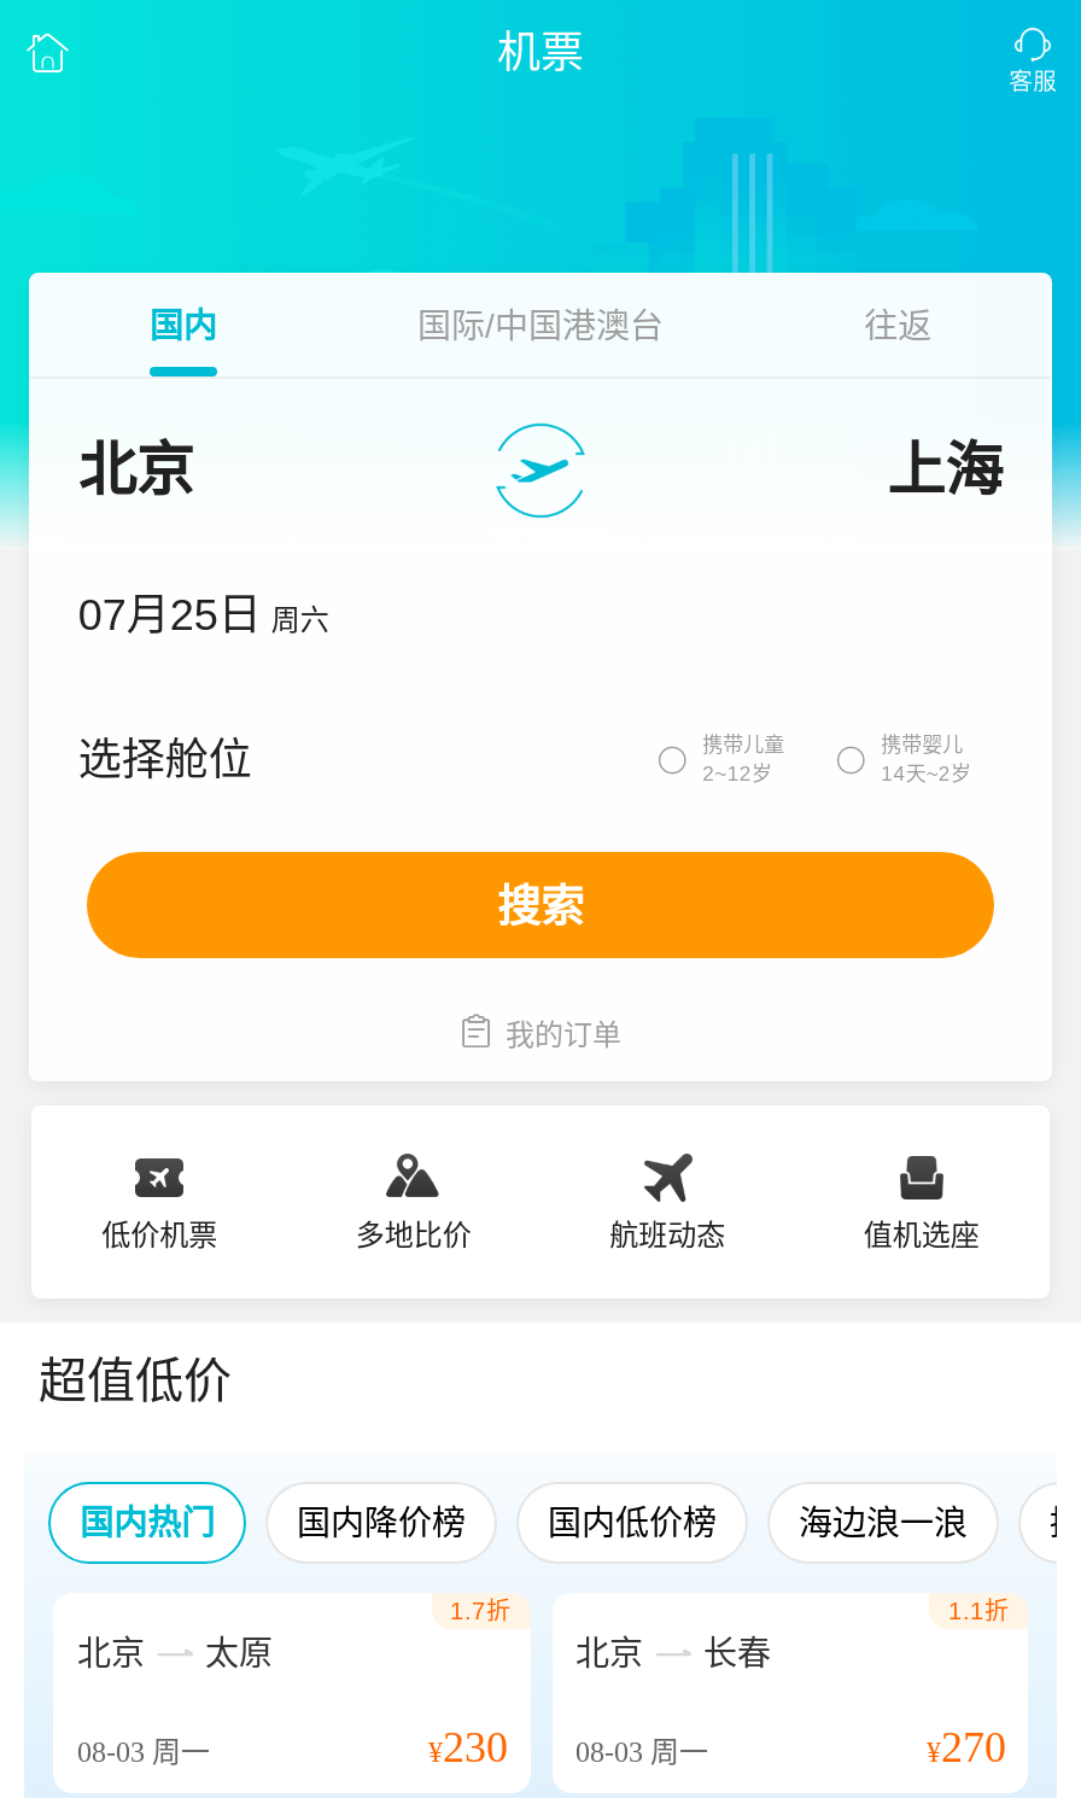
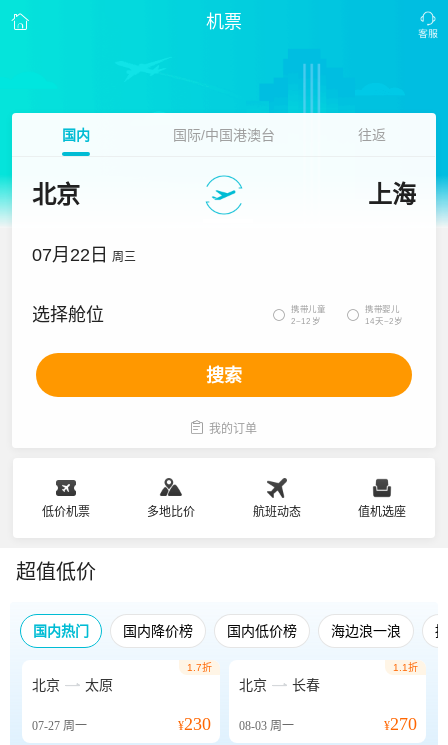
[78,591,329,640] 07月25日 周六 -> [32,245,136,265] 07月22日 周三
[77,1735,210,1769] 08-03周一 -> [32,719,87,733] 07-27周一

